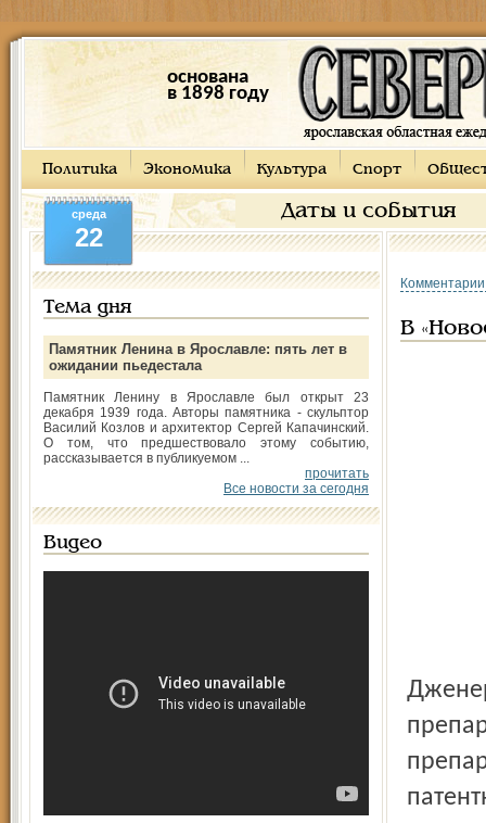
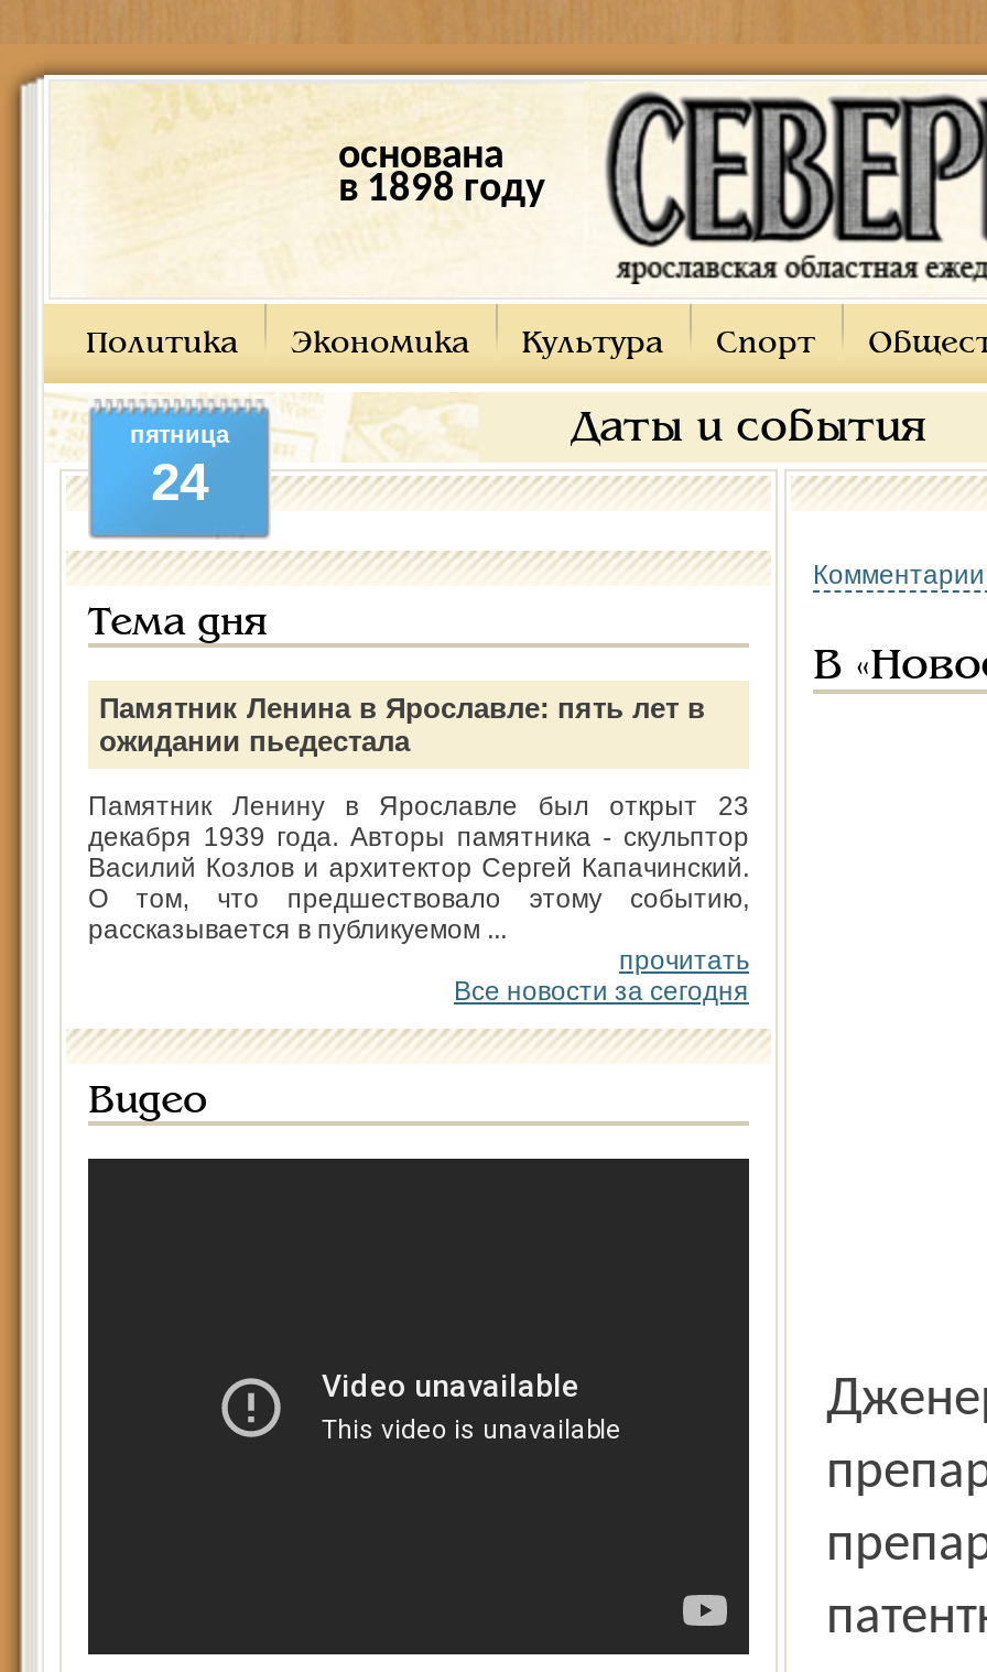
[71,207,106,252] среда | 22 -> [130,421,229,511] пятница | 24

